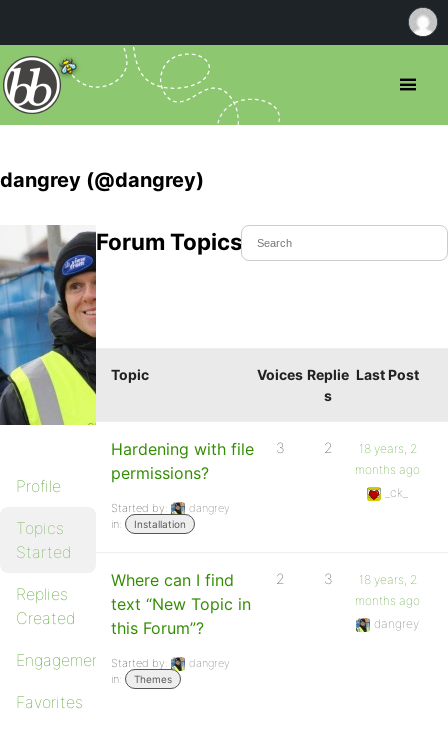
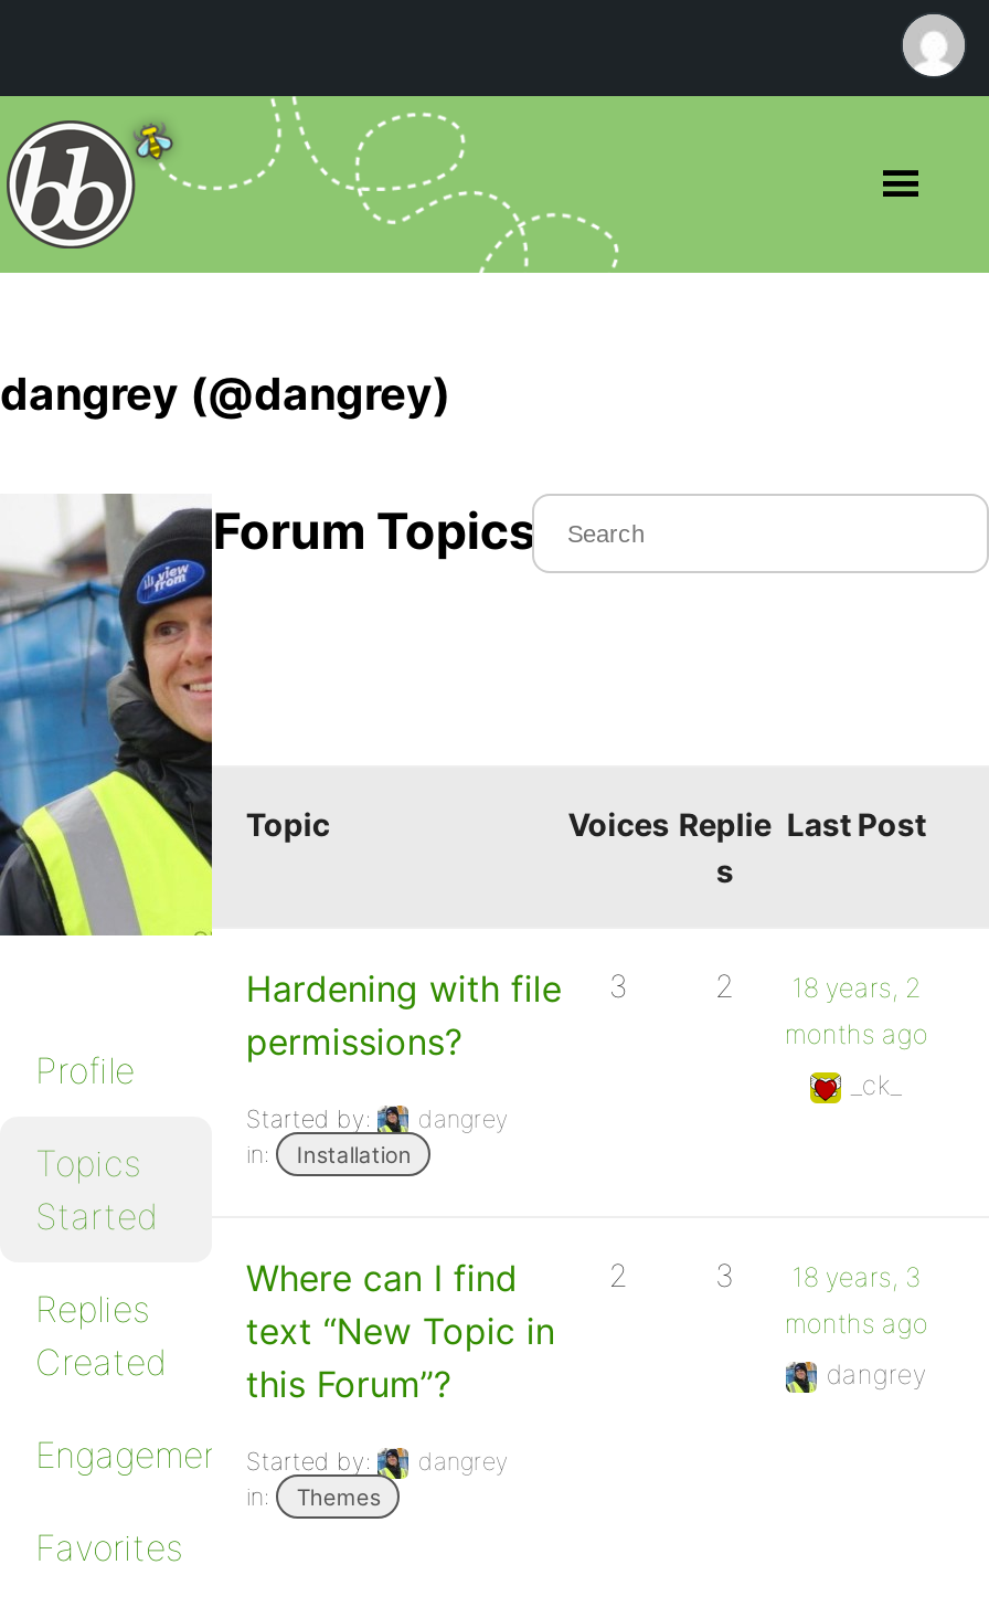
[324,570,417,587] 3 18 years, 2 -> [715,1256,920,1293] 3 18 years, 3

